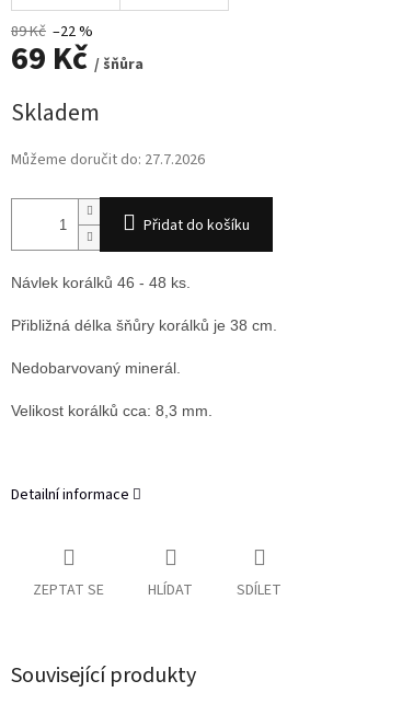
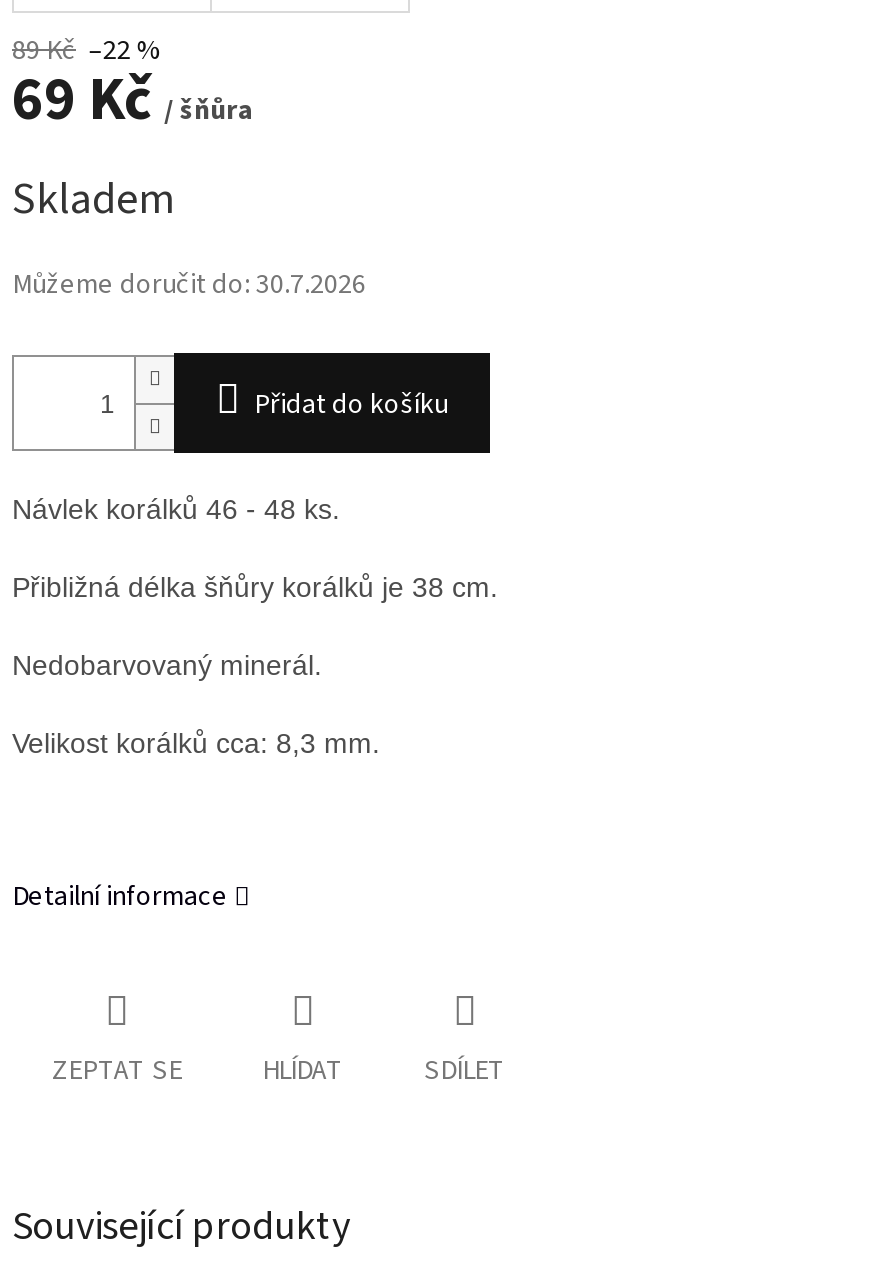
[11,149,205,171] Můžeme doručit do: 27.7.2026 -> [12,266,366,306] Můžeme doručit do: 30.7.2026

